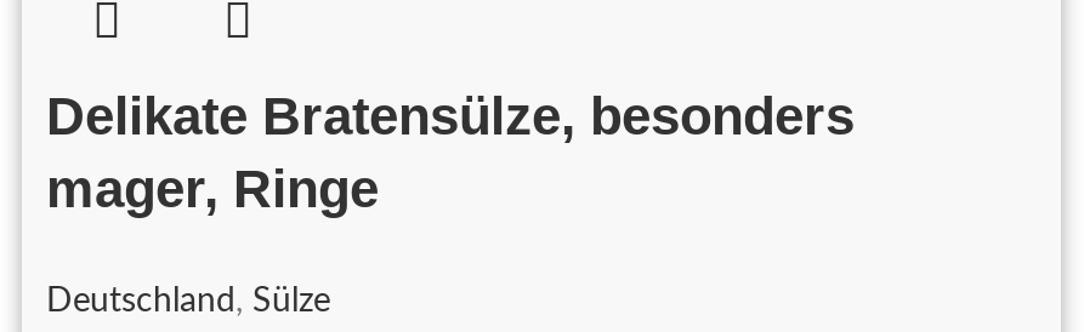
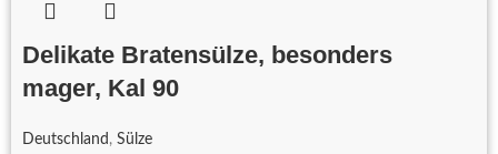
[46,160,379,221] mager, Ringe -> [22,75,179,102] mager, Kal 90

